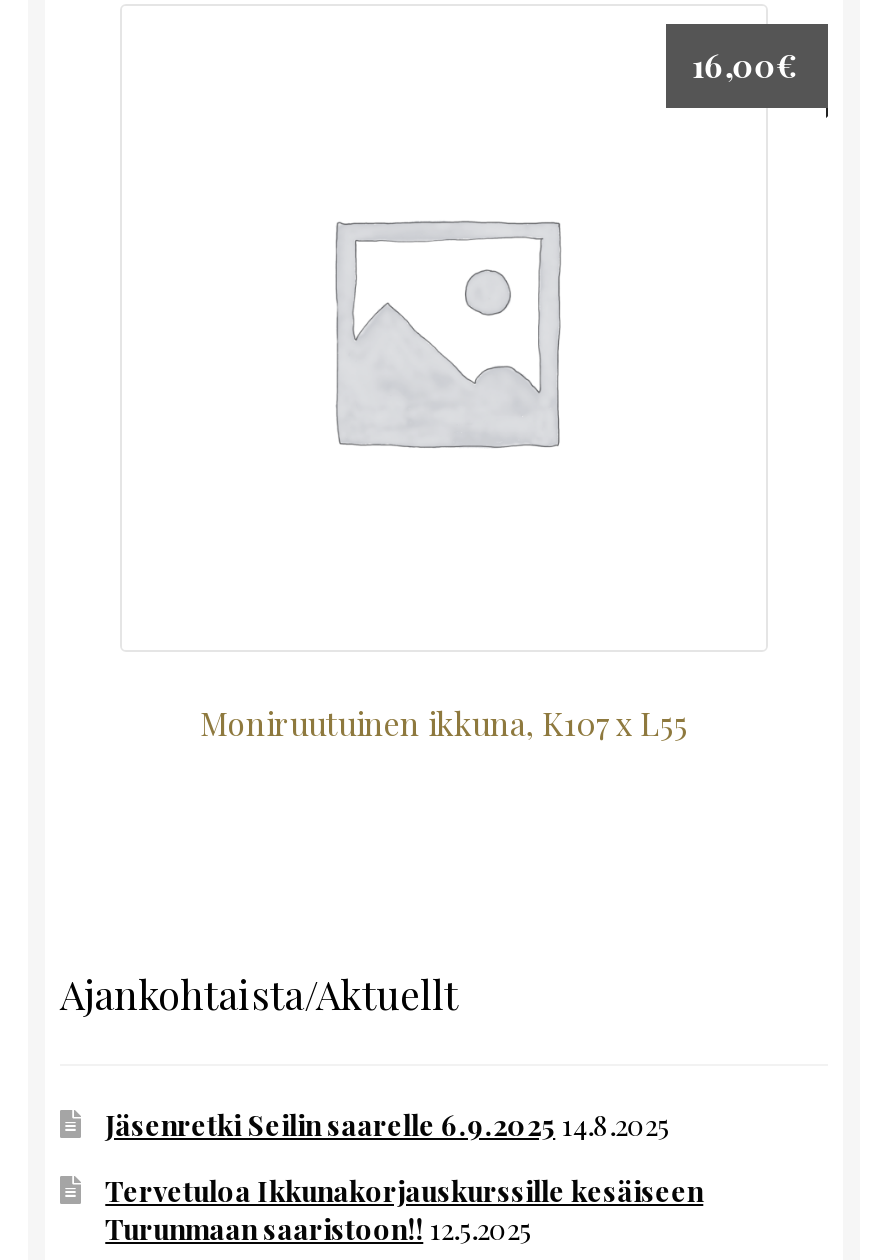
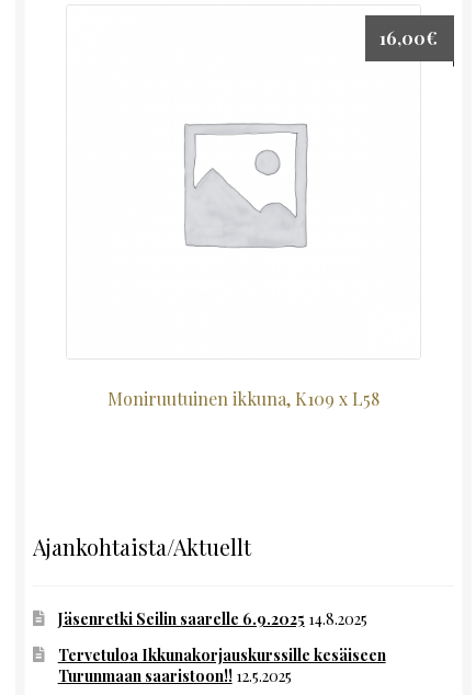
[200,702,688,744] Moniruutuinen ikkuna, K107 x L55 -> [107,387,379,410] Moniruutuinen ikkuna, K109 x L58

